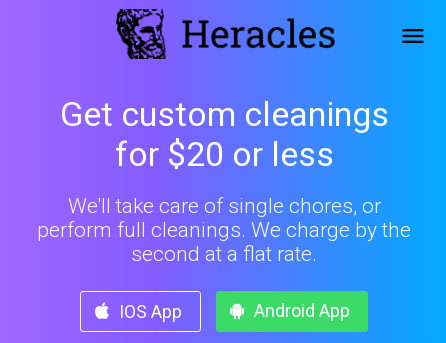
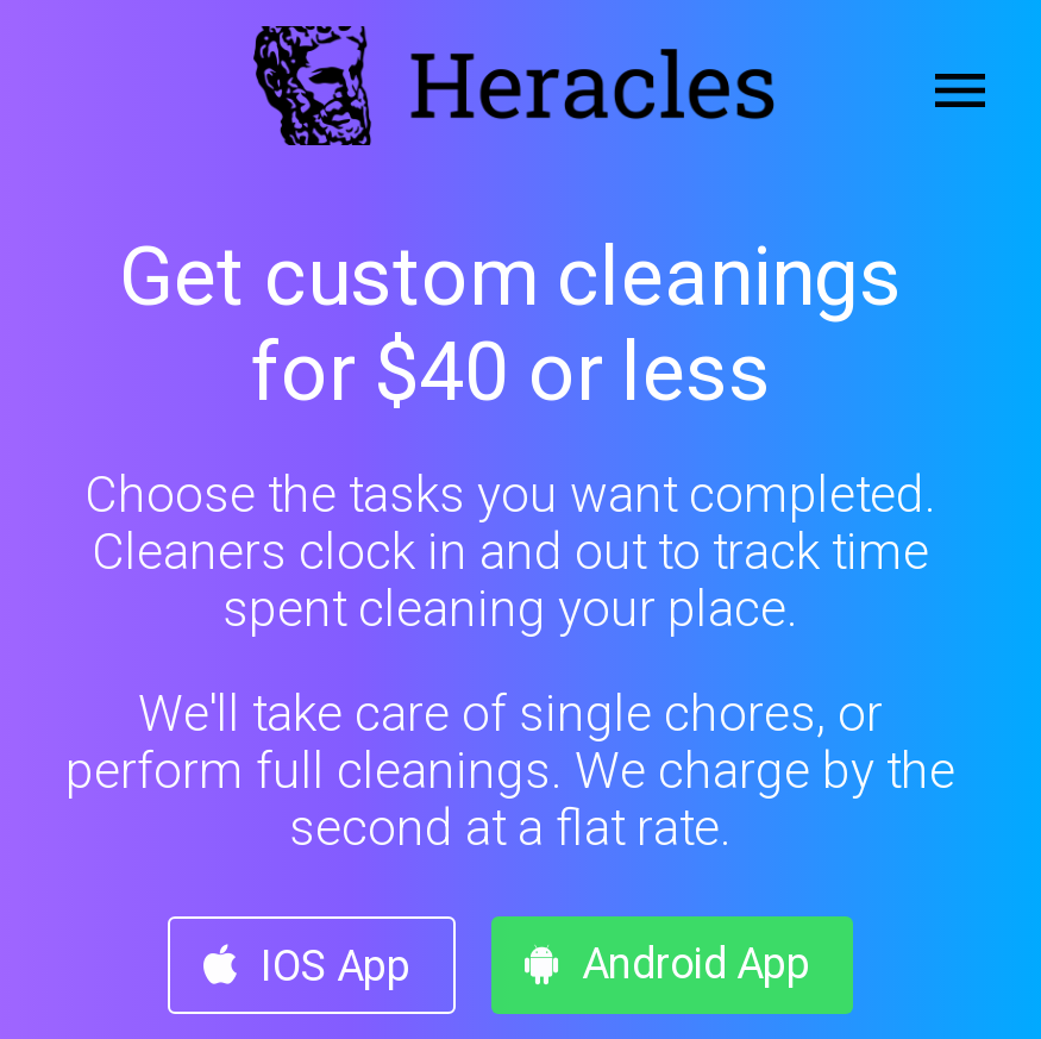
[114,134,333,174] for $20 or less -> [84,324,936,638] for $40 or less | Choose the tasks you want completed. | Cleaners clock in and out to track time | spent cleaning your place.

